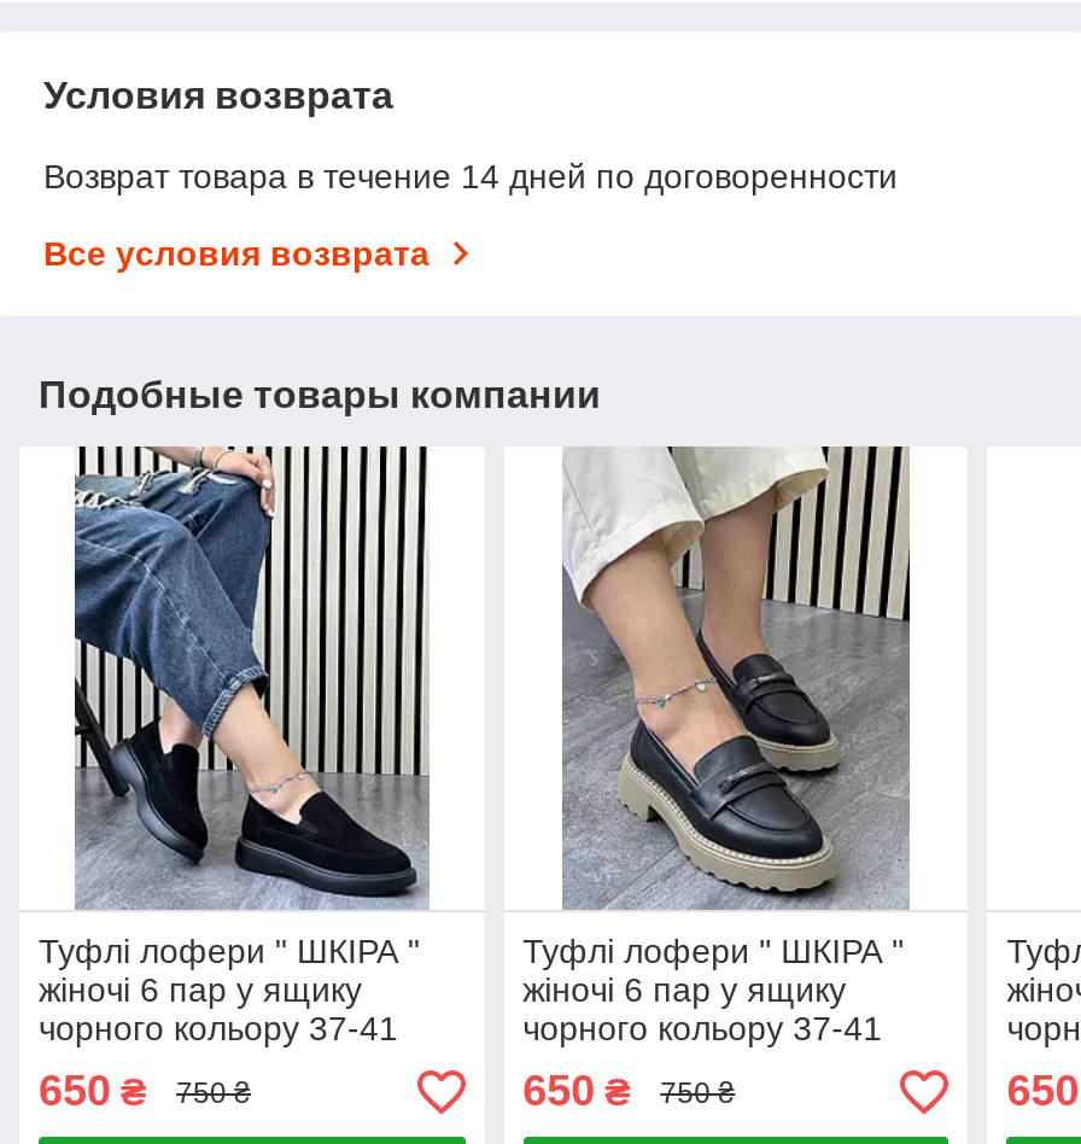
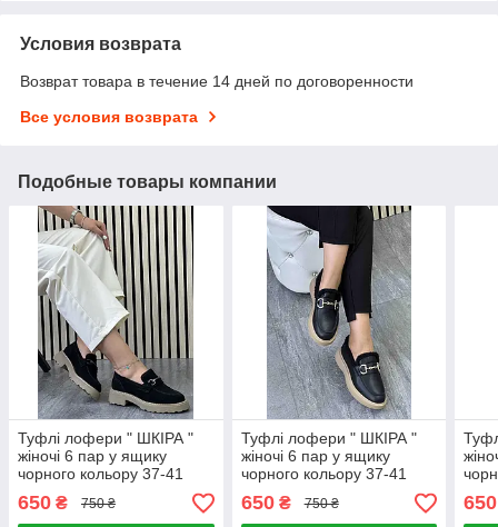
[72,444,432,910] [image] -> [34,205,198,419] [image]
[560,444,912,912] [image] -> [259,205,419,419] [image]

